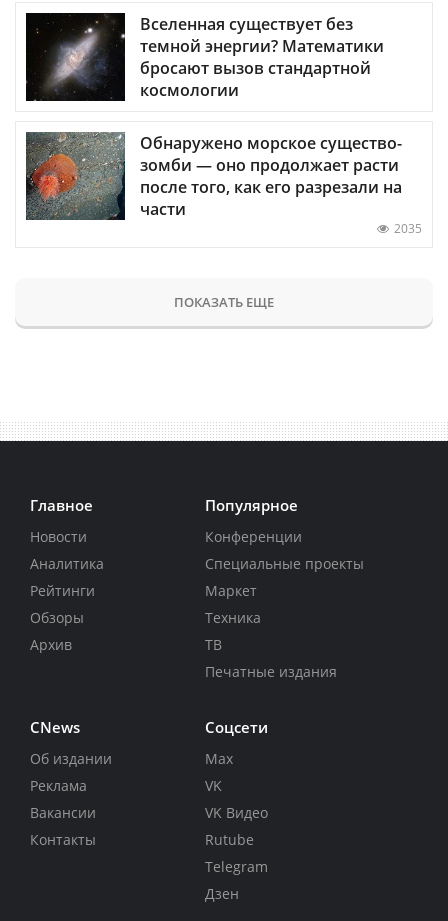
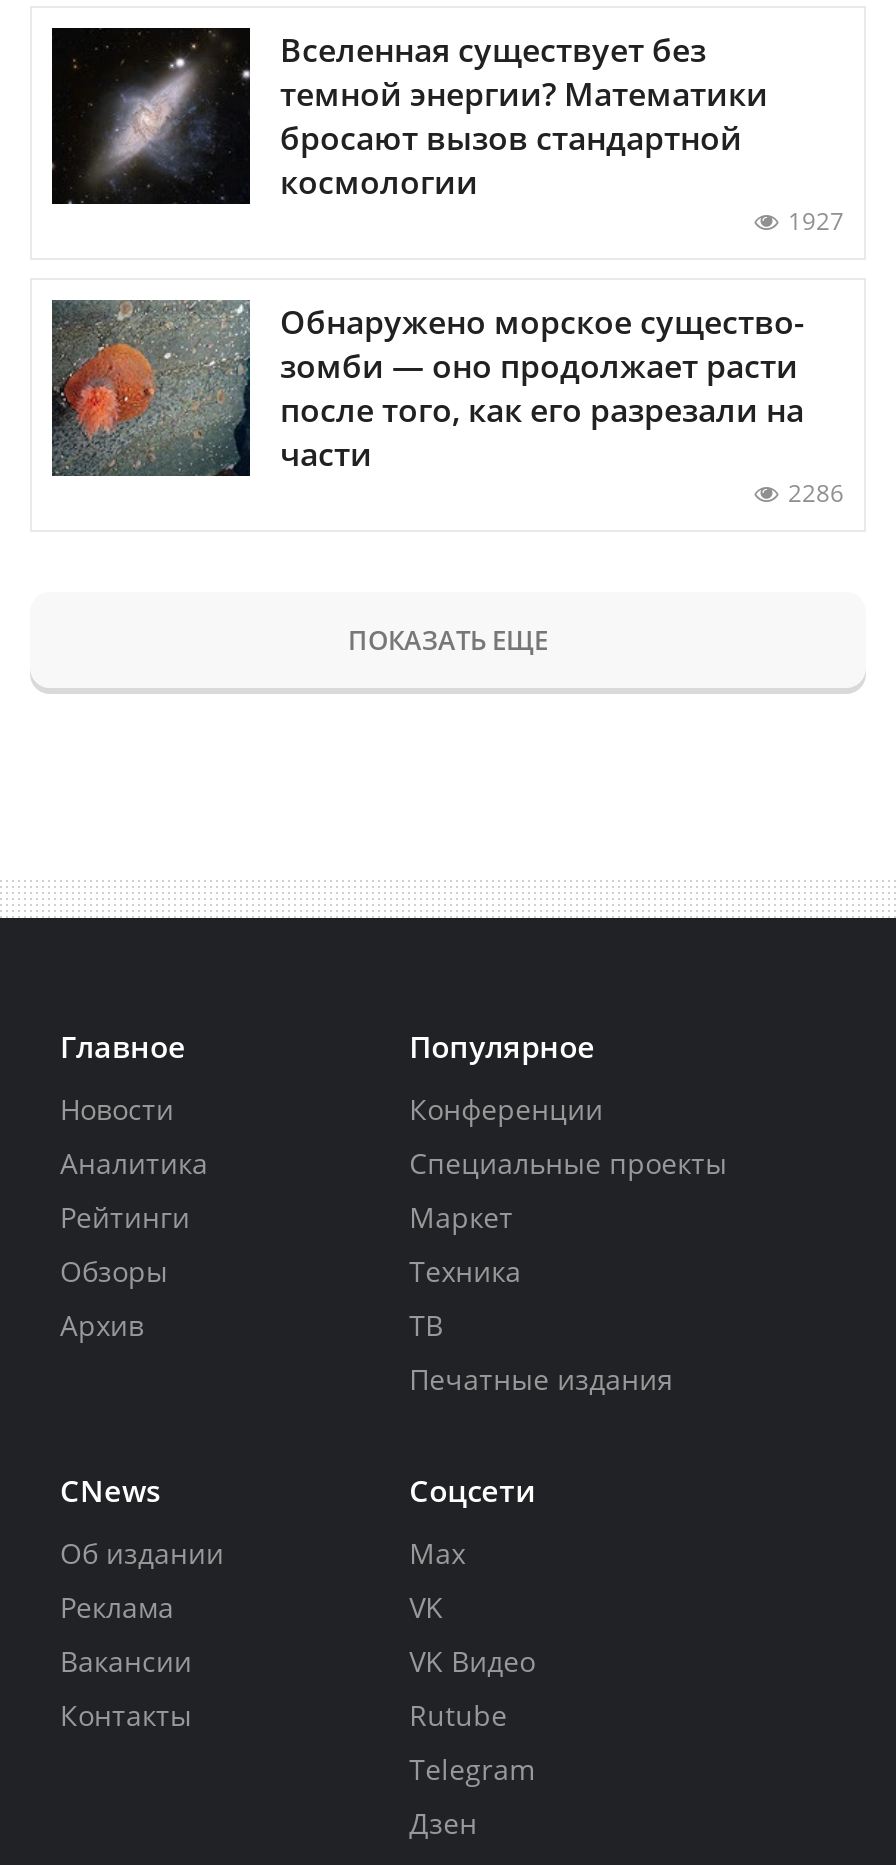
none -> [788,204,844,238] 1927
[394,220,422,237] 2035 -> [788,476,844,510] 2286

